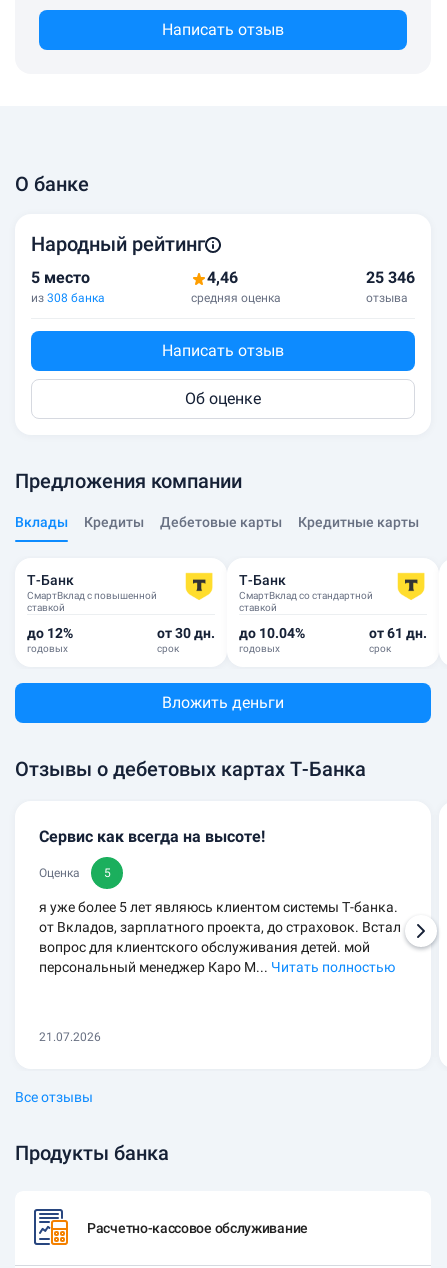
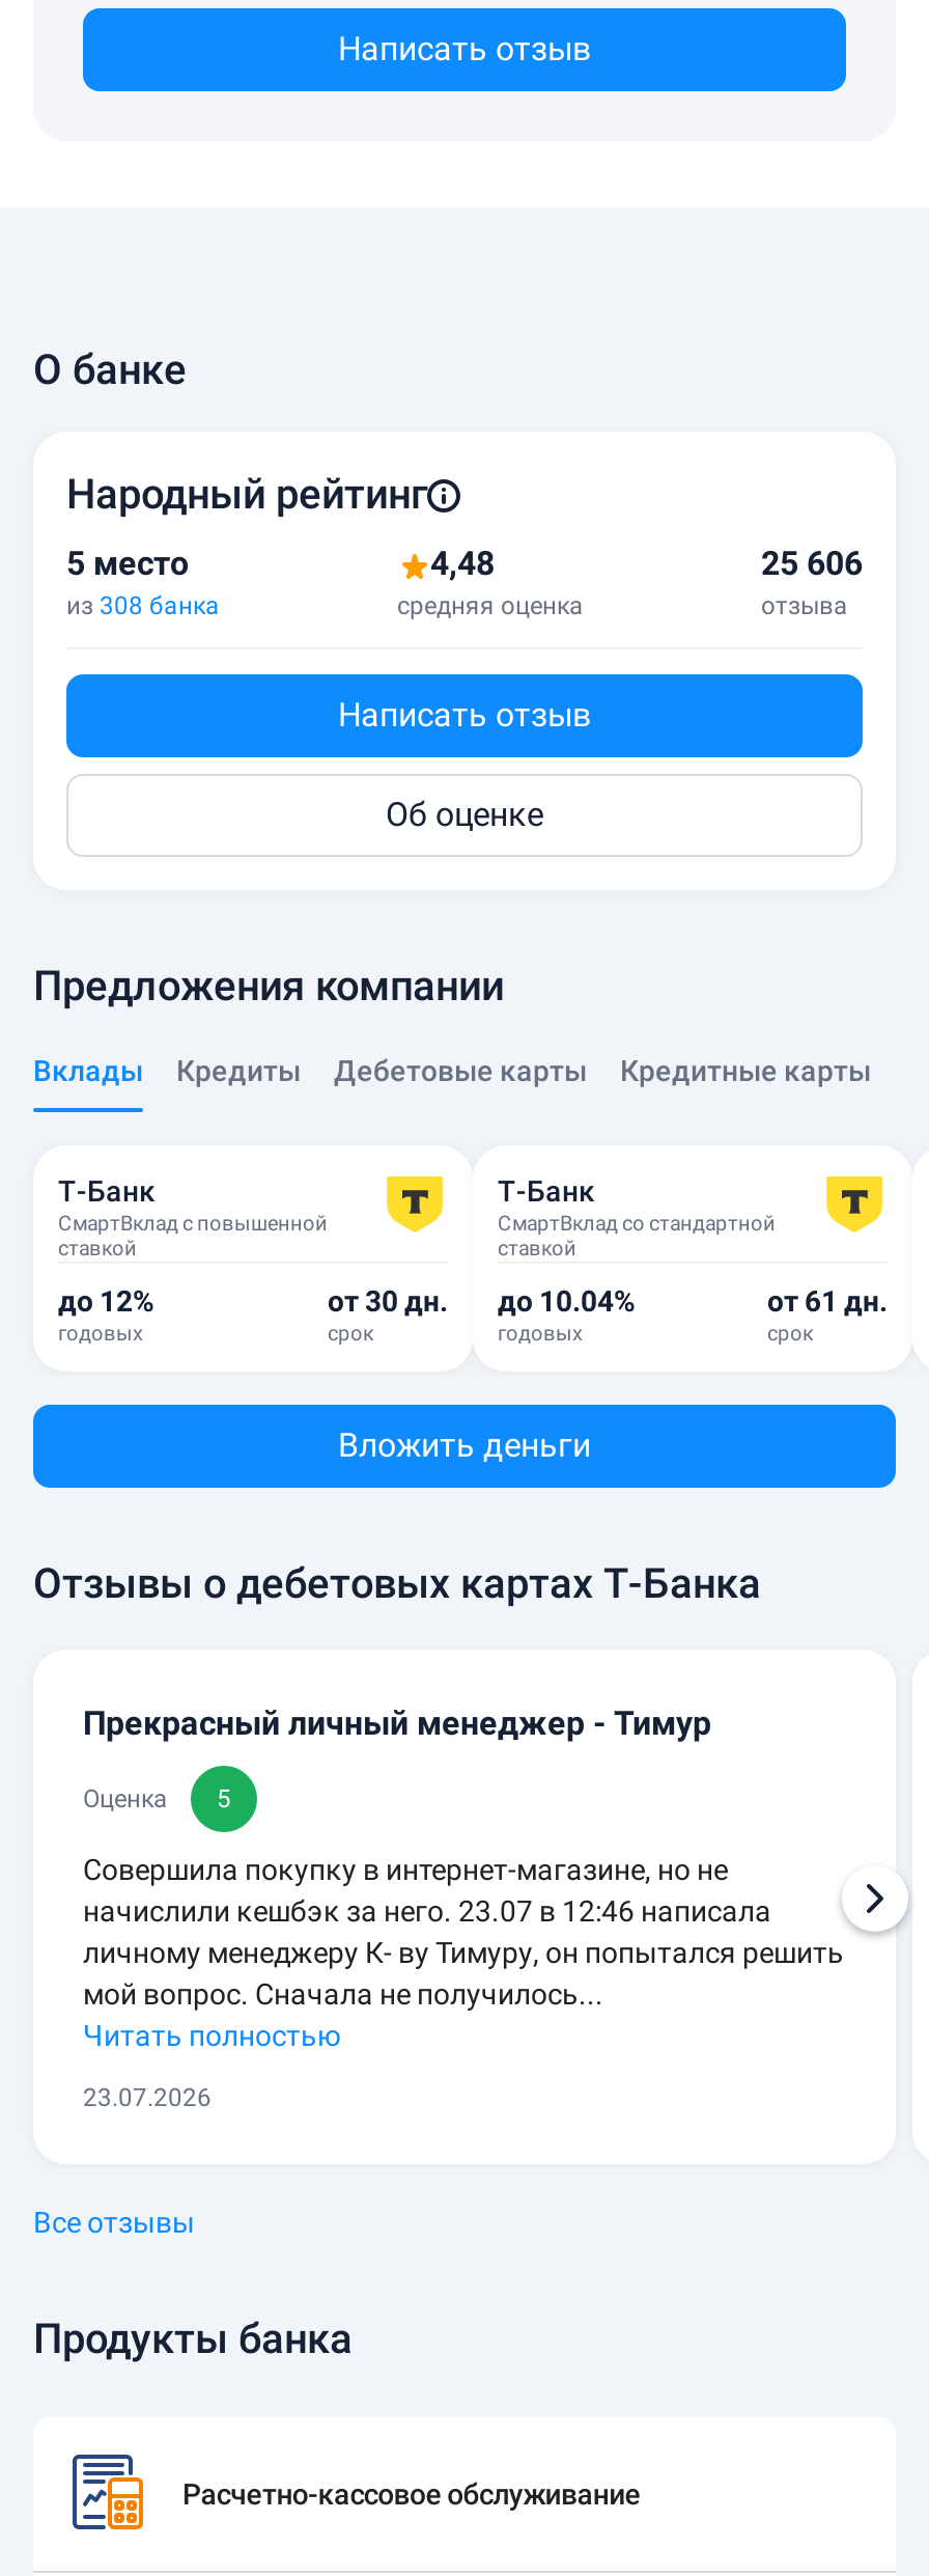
[206,268,237,287] 4,46 -> [430,544,495,583] 4,48
[366,268,415,287] 25 346 -> [761,544,863,583] 25 606
[39,827,265,846] Сервис как всегда на высоте! -> [83,1704,711,1743] Прекрасный личный менеджер - Тимур
[39,899,401,975] я уже более 5 лет являюсь клиентом системы Т-банка. | от Вкладов, зарплатного проекта, до страховок. Встал | вопрос для клиентского обслуживания детей. мой | персональный менеджер Каро М... Читать полностью -> [83,1853,844,2052] Совершила покупку в интернет-магазине, но не | начислили кешбэк за него. 23.07 в 12:46 написала | личному менеджеру К- ву Тимуру, он попытался решить | мой вопрос. Сначала не получилось... | Читать полностью
[39,1030,101,1044] 21.07.2026 -> [83,2083,212,2112] 23.07.2026

